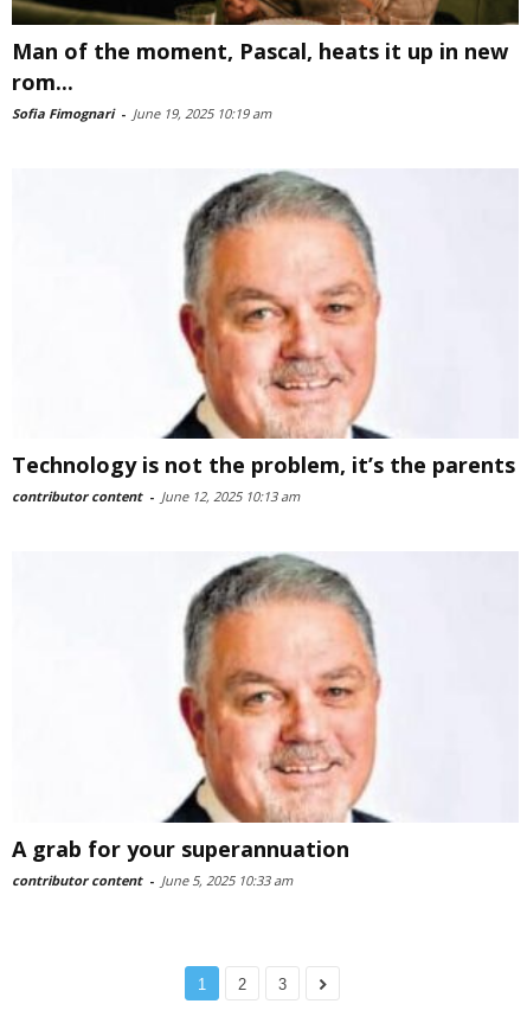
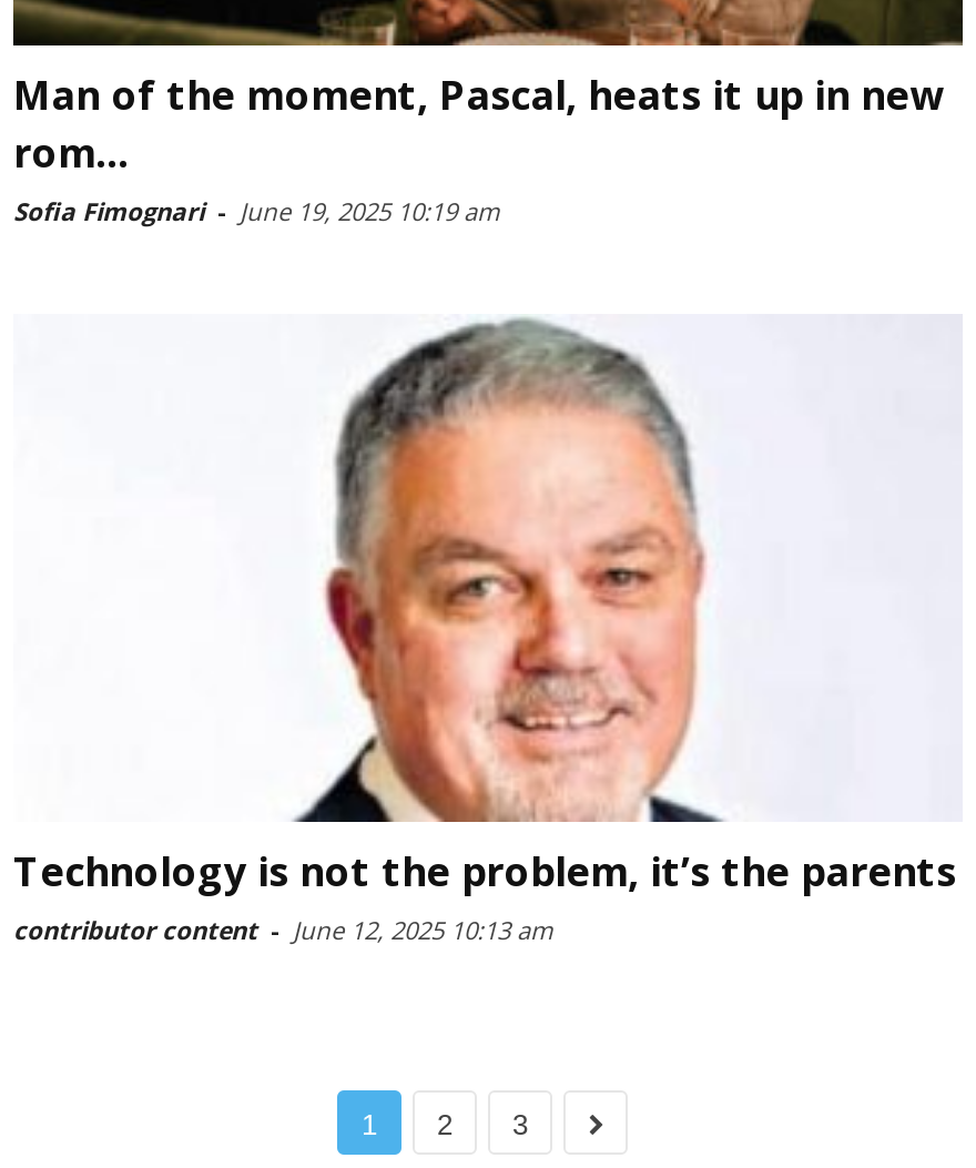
[12,834,349,888] A grab for your superannuation | contributor content - June 5, 2025 10:33 am -> none

